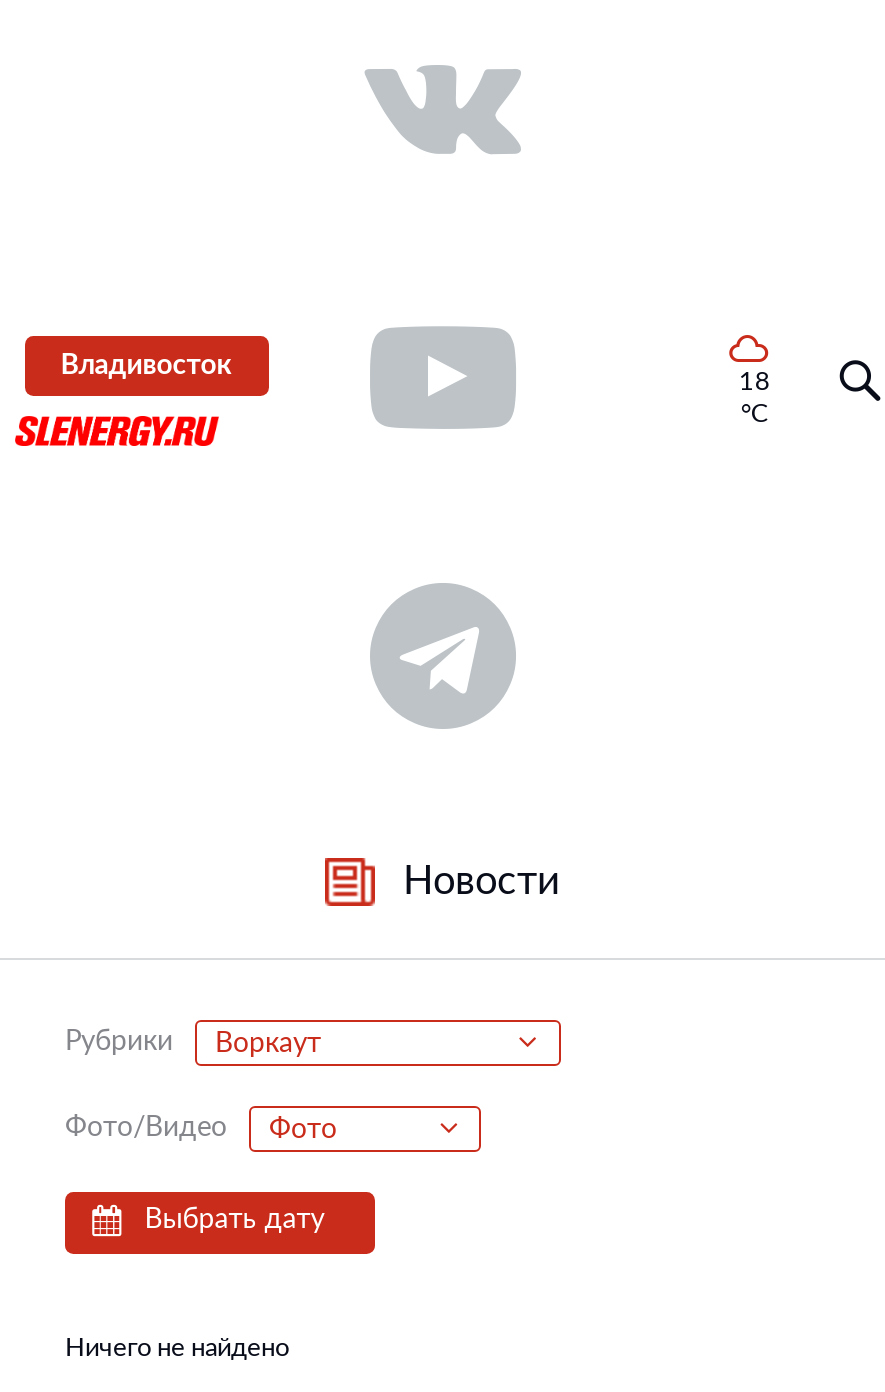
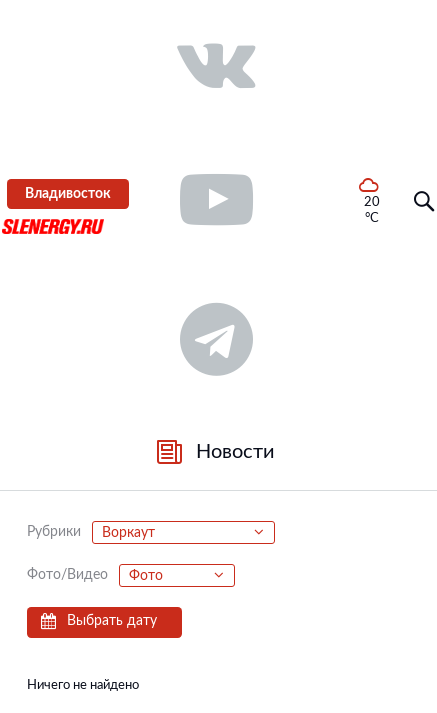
[739,371,771,397] 18 -> [364,196,380,209] 20

